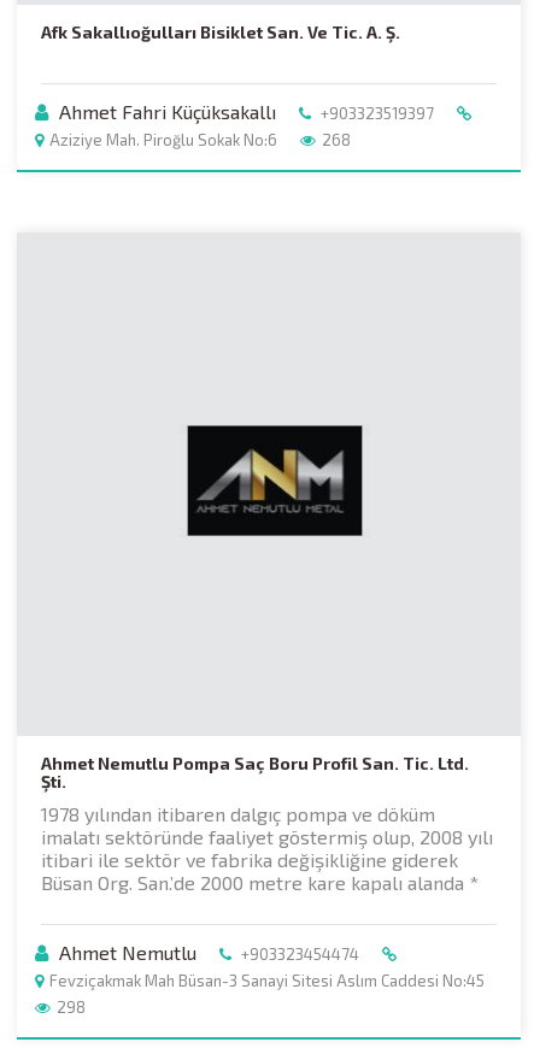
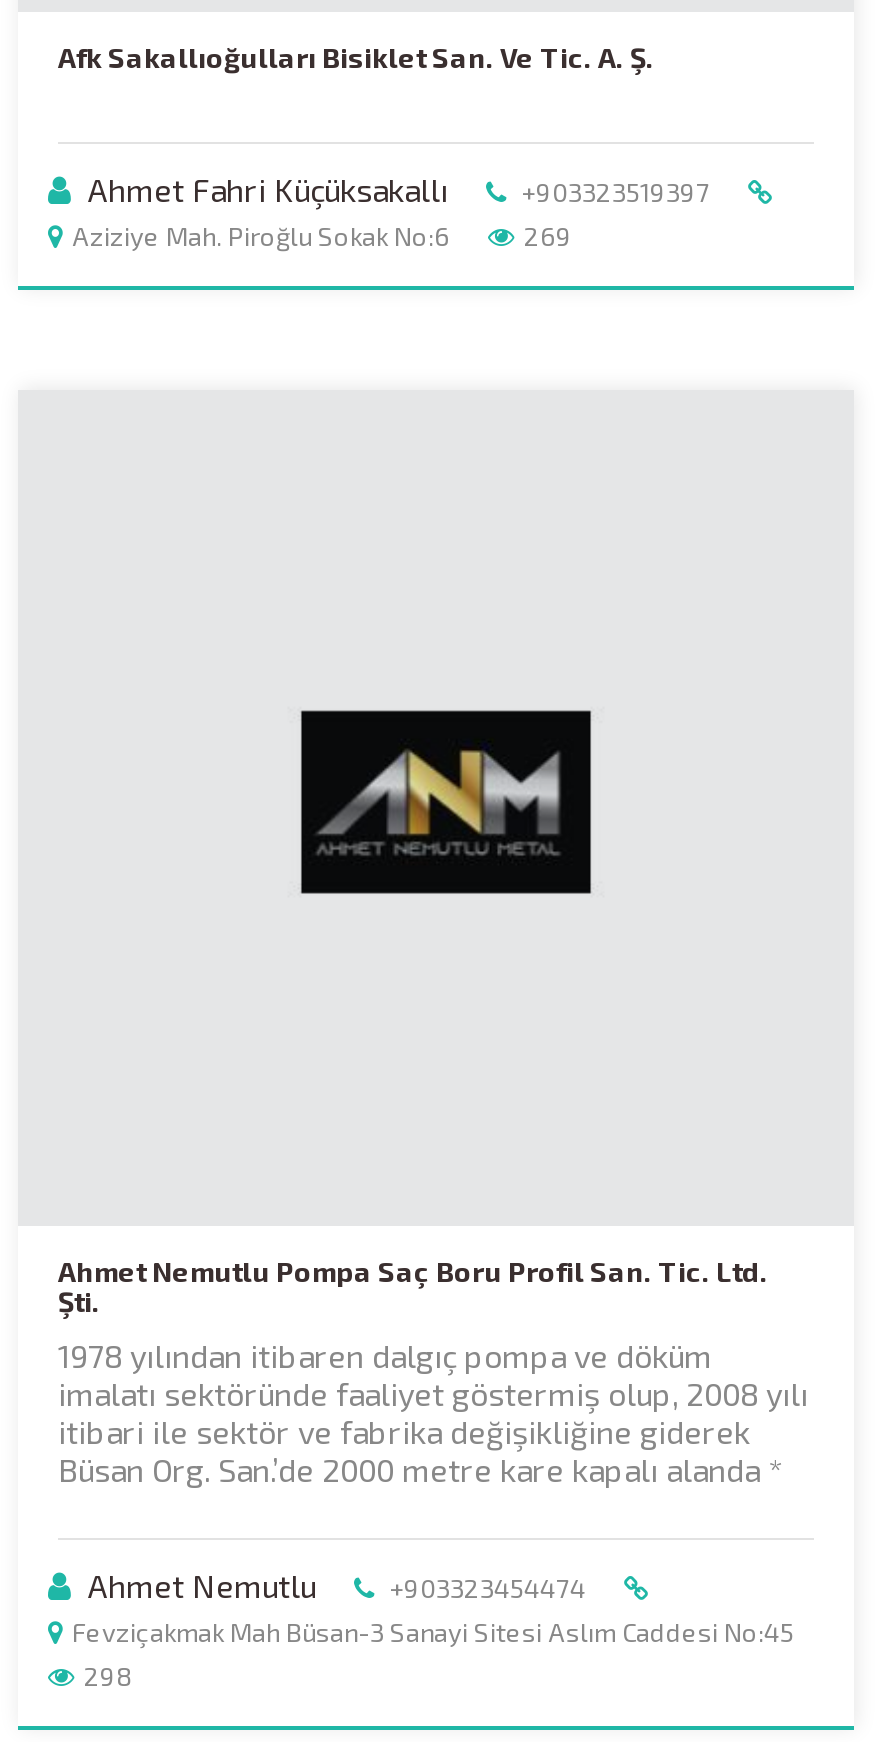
[322,130,351,150] 268 -> [524,220,572,252] 269

